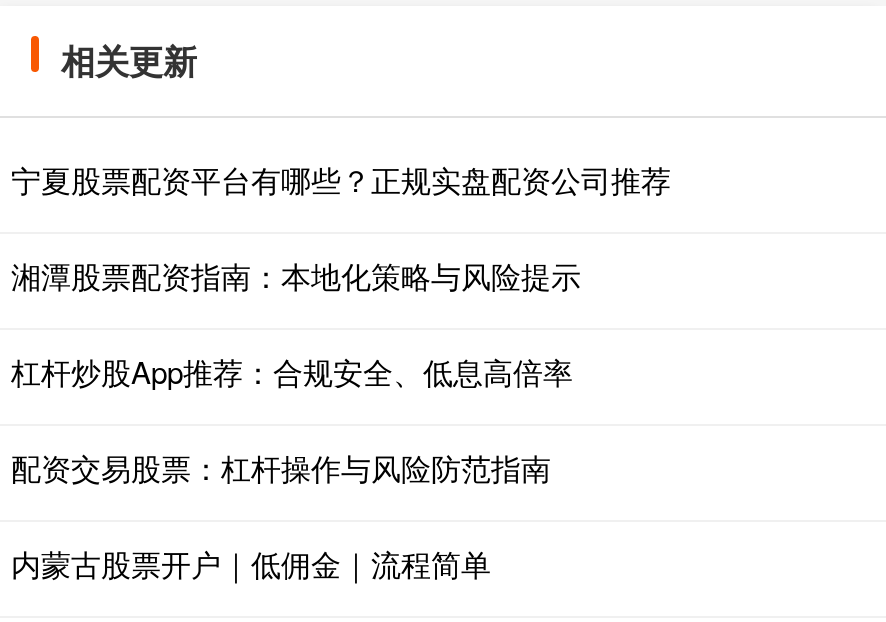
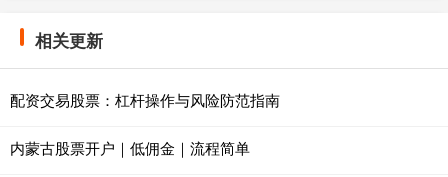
[11,158,671,392] 宁夏股票配资平台有哪些？正规实盘配资公司推荐 | 湘潭股票配资指南：本地化策略与风险提示 | 杠杆炒股App推荐：合规安全、低息高倍率 -> none

